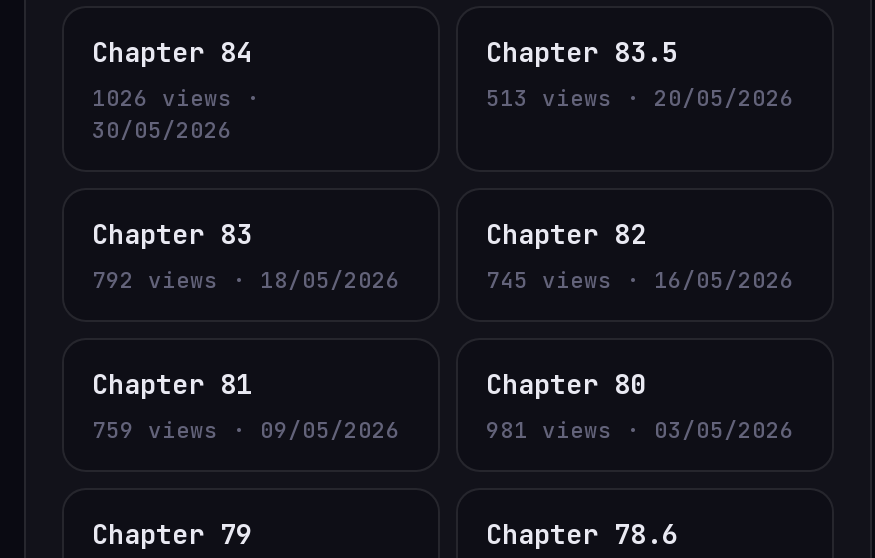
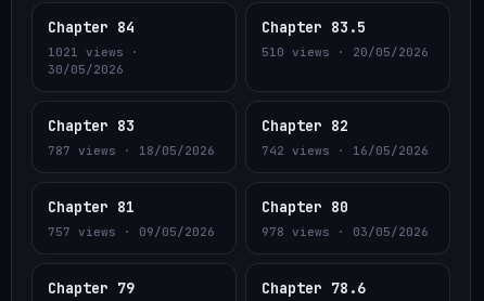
[92,84,260,112] 1026 views · -> [48,44,139,59] 1021 views ·
[486,84,794,112] 513 views · 20/05/2026 -> [262,44,429,59] 510 views · 20/05/2026
[92,266,400,294] 792 views · 18/05/2026 -> [48,143,215,158] 787 views · 18/05/2026
[486,266,794,294] 745 views · 16/05/2026 -> [262,143,429,158] 742 views · 16/05/2026
[92,416,400,444] 759 views · 09/05/2026 -> [48,224,215,239] 757 views · 09/05/2026
[486,416,794,444] 981 views · 03/05/2026 -> [262,224,429,239] 978 views · 03/05/2026

